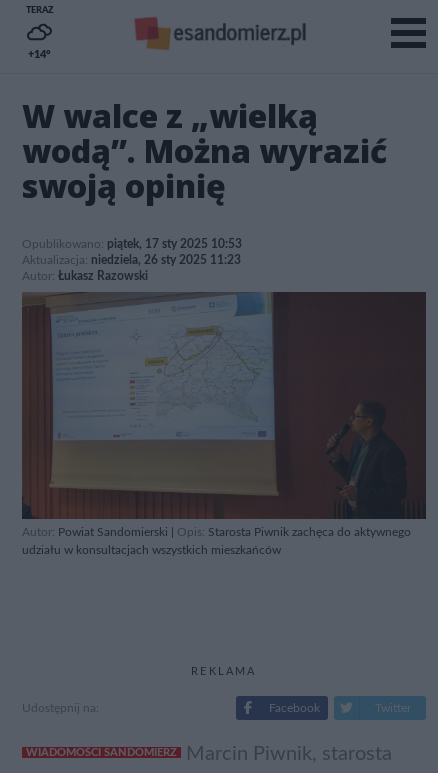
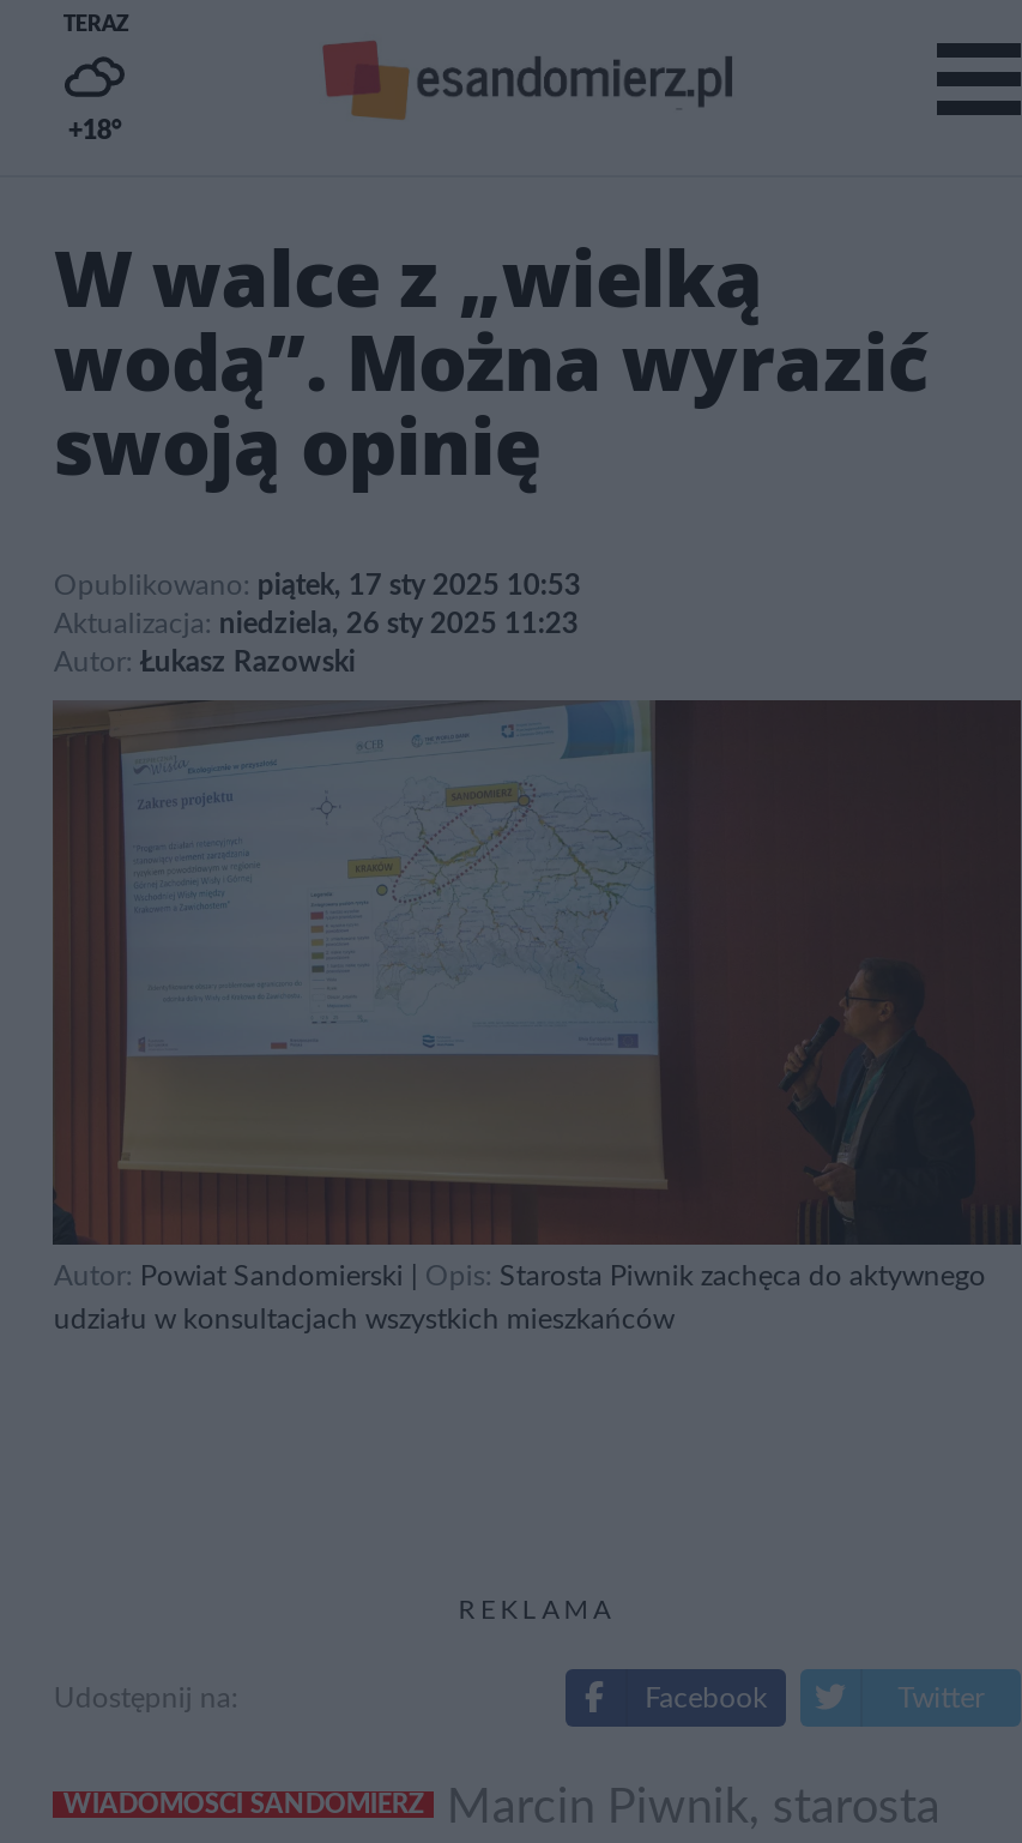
[28,49,51,60] +14° -> [68,117,123,143] +18°

